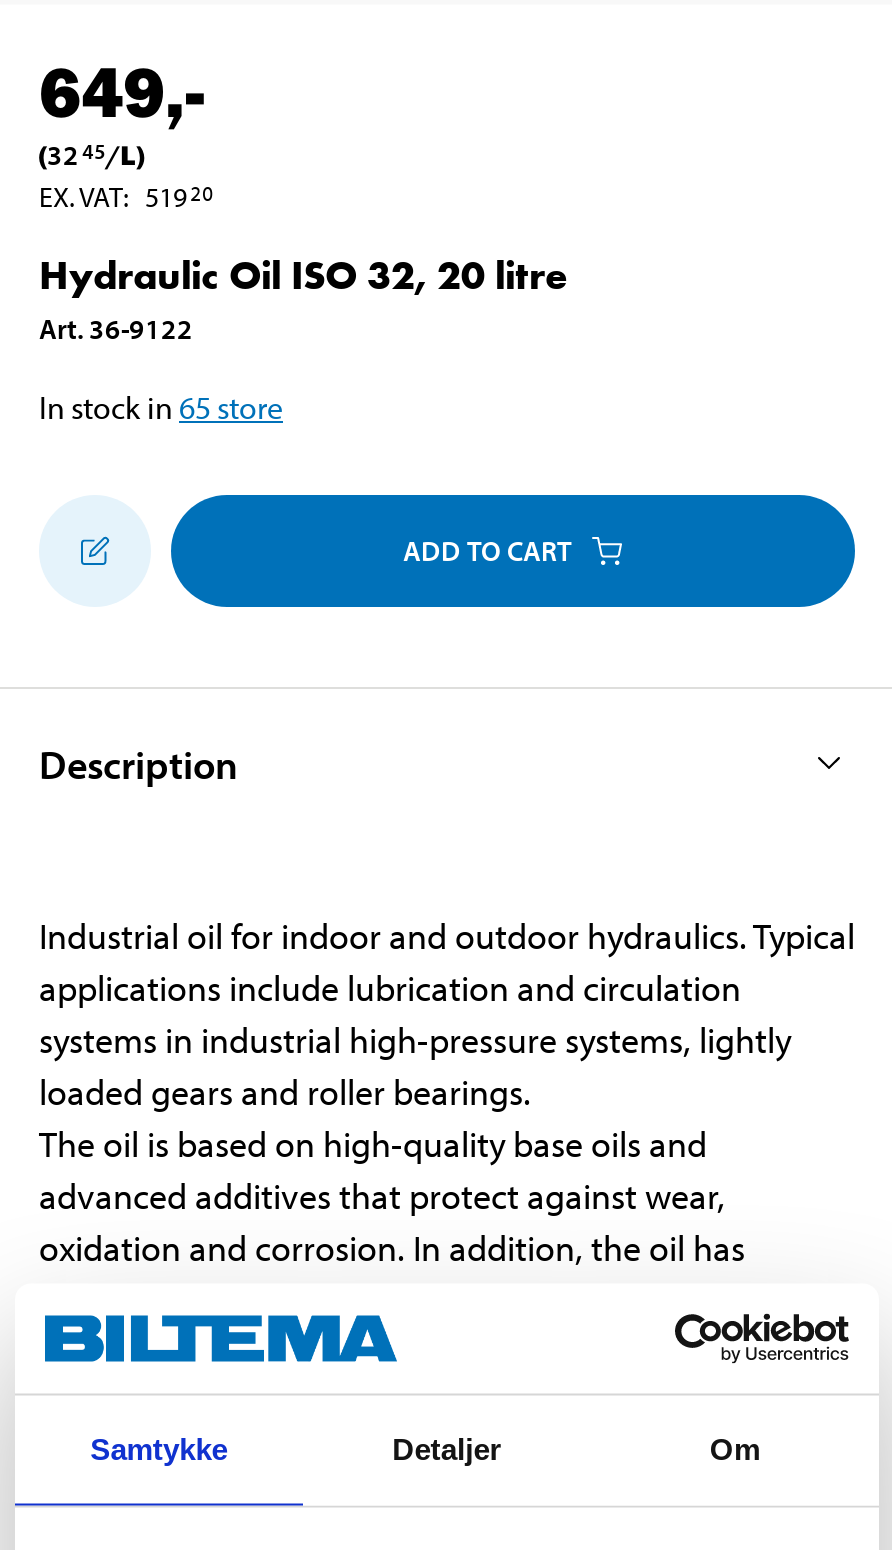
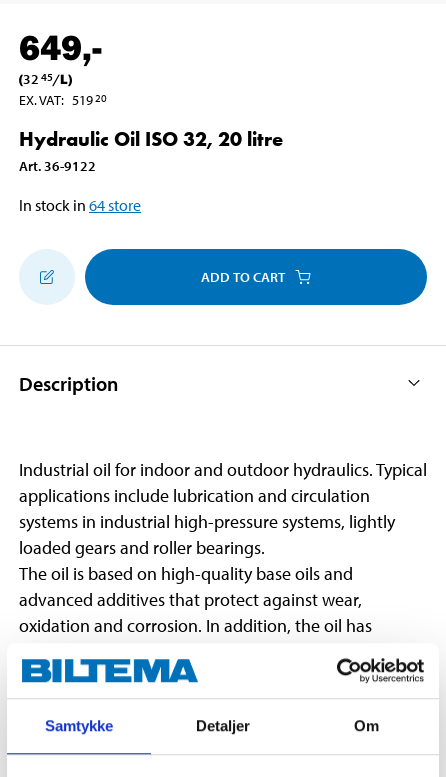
[39,386,283,426] In stock in 65 store -> [19,194,141,214] In stock in 64 store

